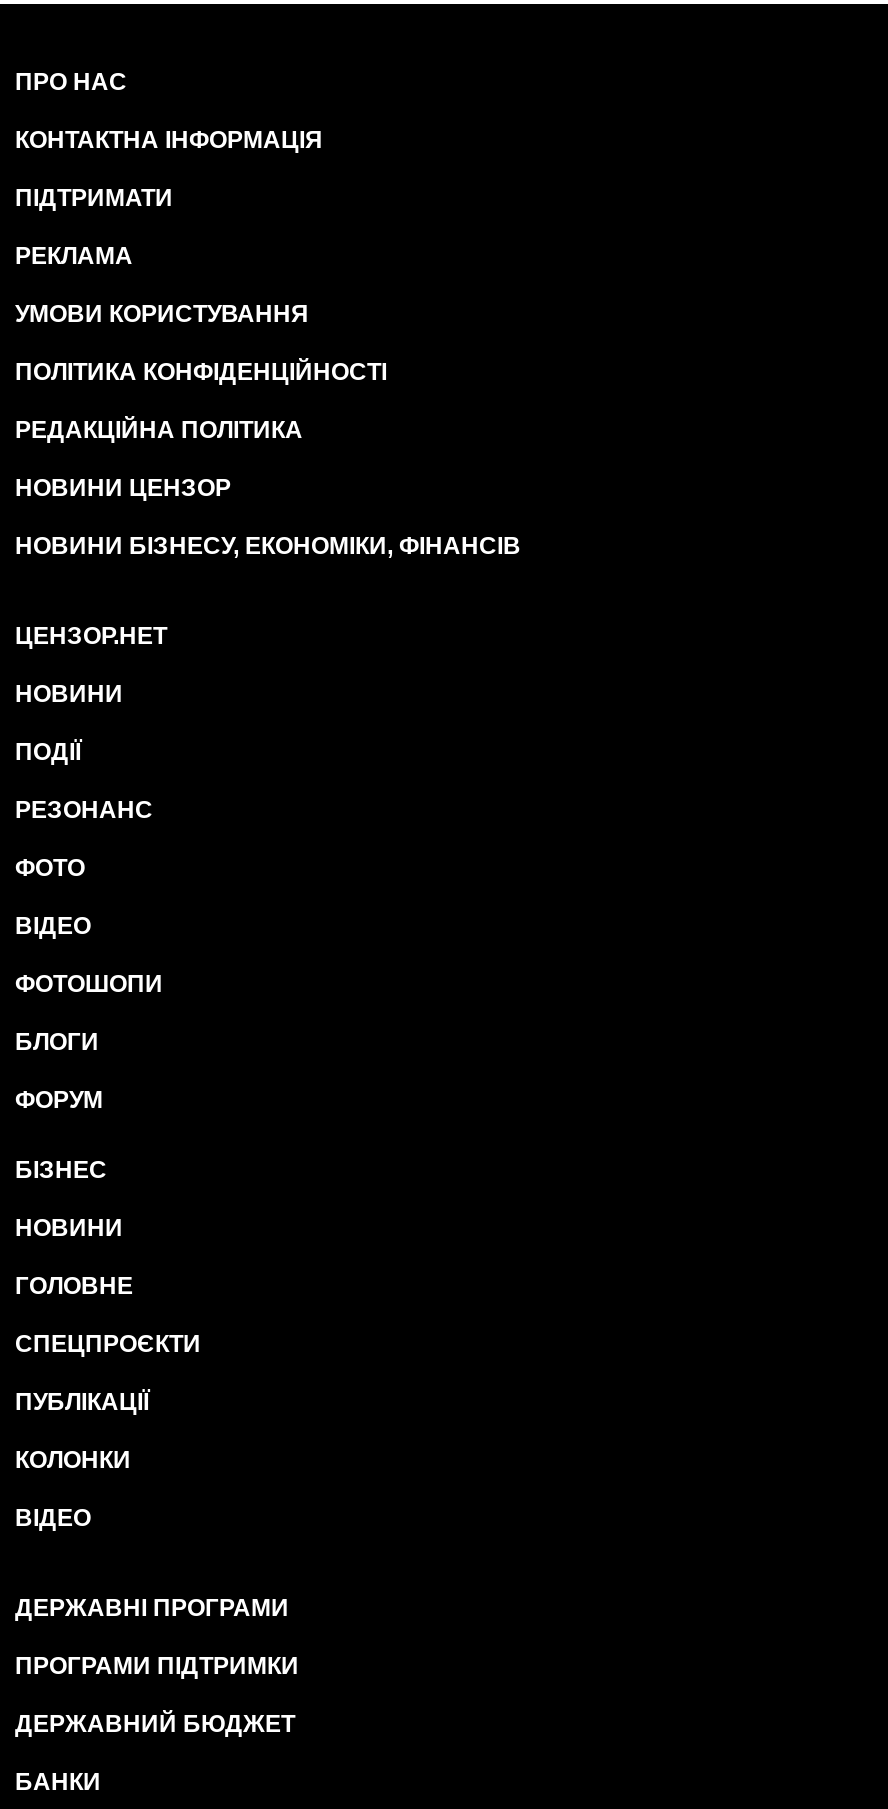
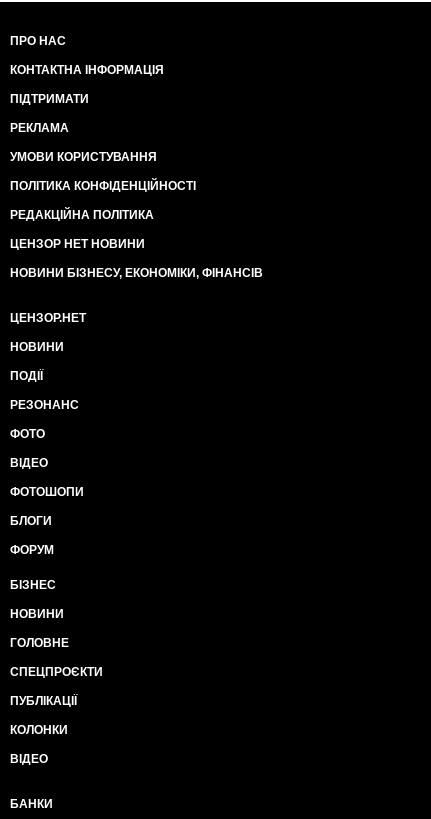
[15,474,231,502] НОВИНИ ЦЕНЗОР -> [10,237,145,251] ЦЕНЗОР НЕТ НОВИНИ
[15,1594,299,1738] ДЕРЖАВНІ ПРОГРАМИ | ПРОГРАМИ ПІДТРИМКИ | ДЕРЖАВНИЙ БЮДЖЕТ -> none

